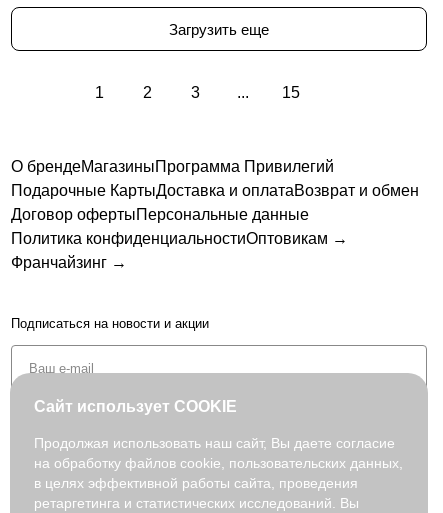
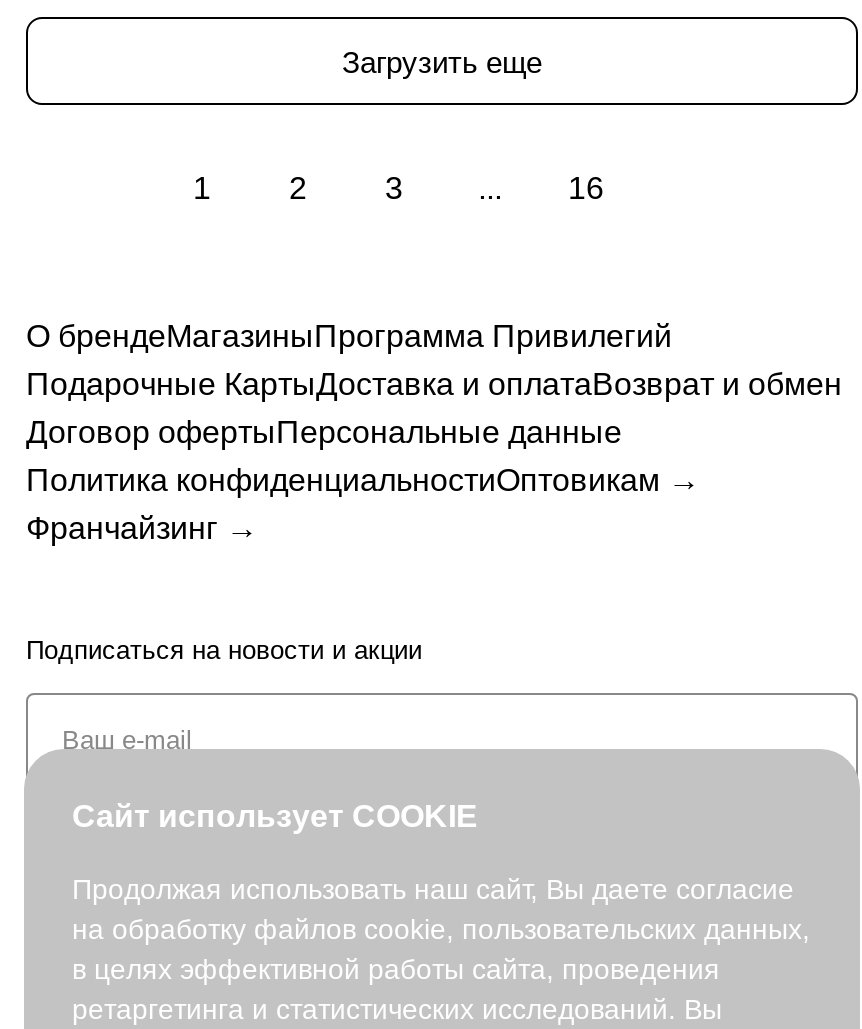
[282,84,300,101] 15 -> [568,171,604,205] 16

